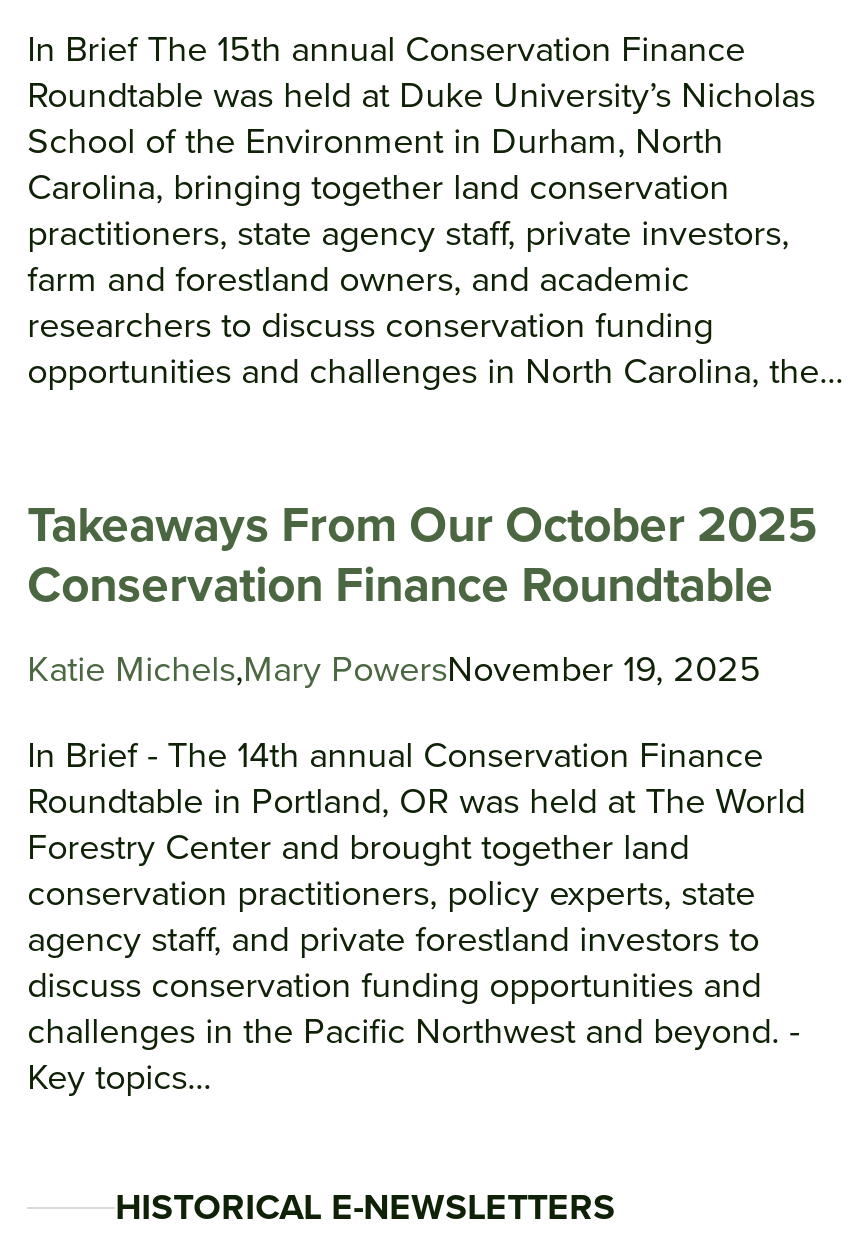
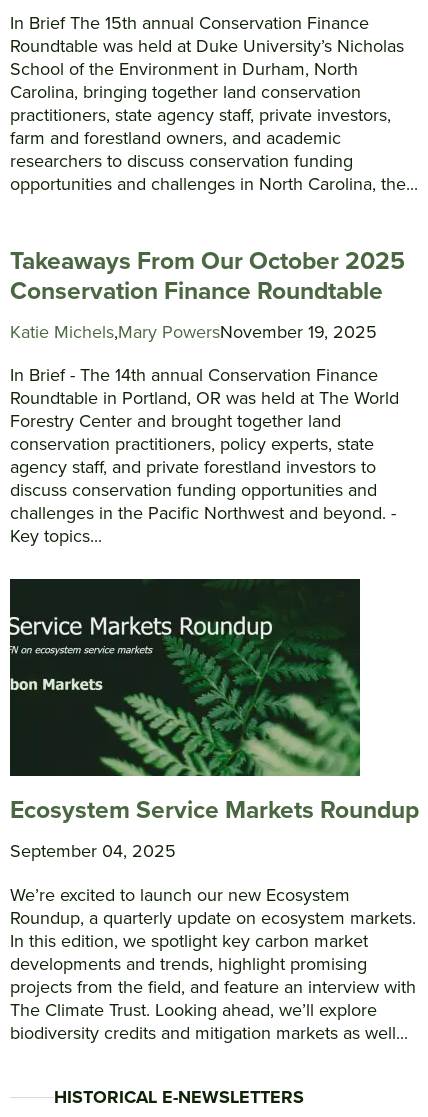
none -> [9,578,419,1045] [image] | Ecosystem Service Markets Roundup | September 04, 2025 | We’re excited to launch our new Ecosystem | Roundup, a quarterly update on ecosystem markets. | In this edition, we spotlight key carbon market | developments and trends, highlight promising | projects from the field, and feature an interview with | The Climate Trust. Looking ahead, we’ll explore | biodiversity credits and mitigation markets as well...

